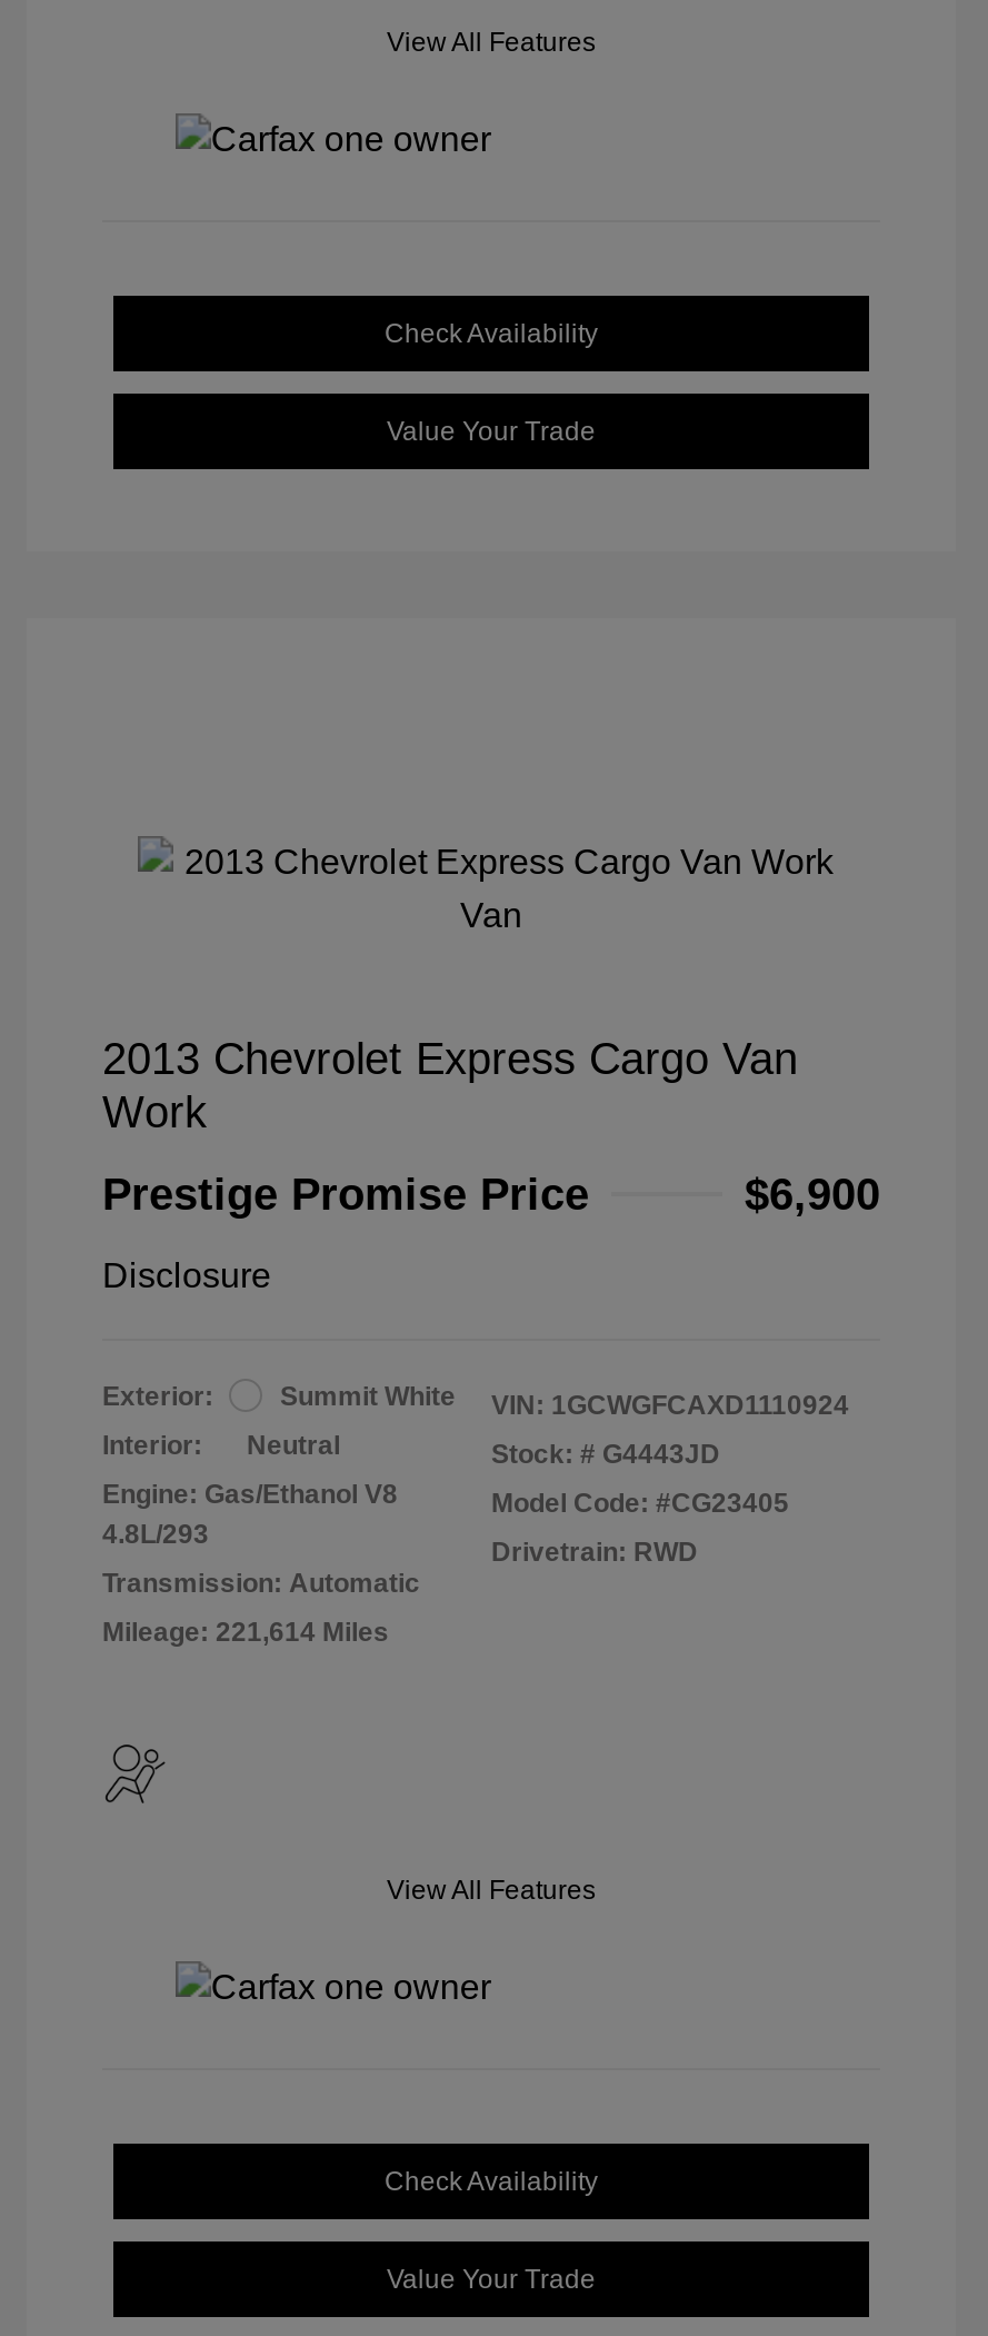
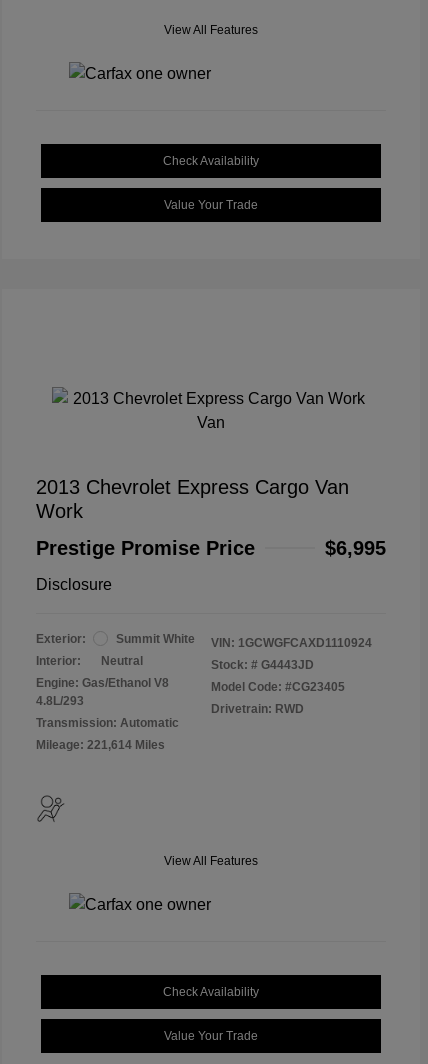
[745,1169,880,1217] $6,900 -> [325,536,386,558] $6,995

